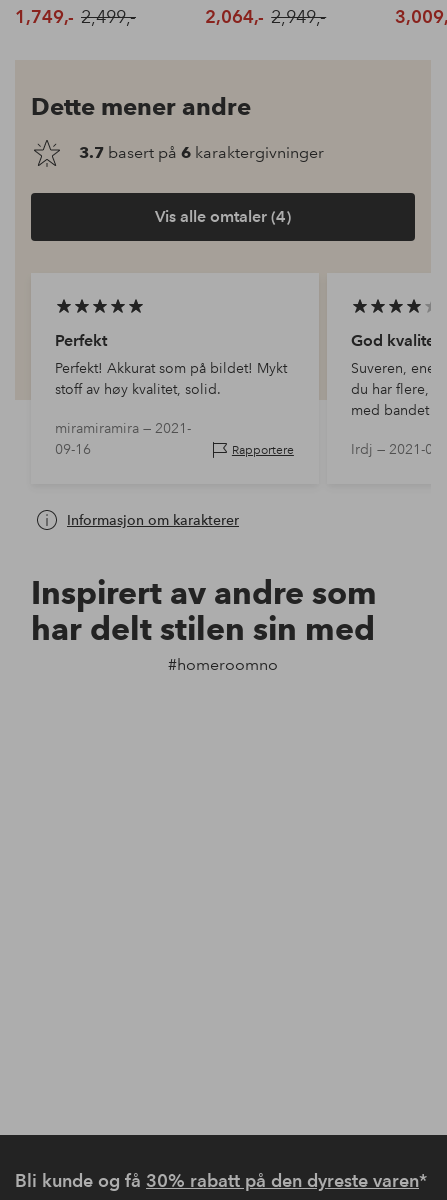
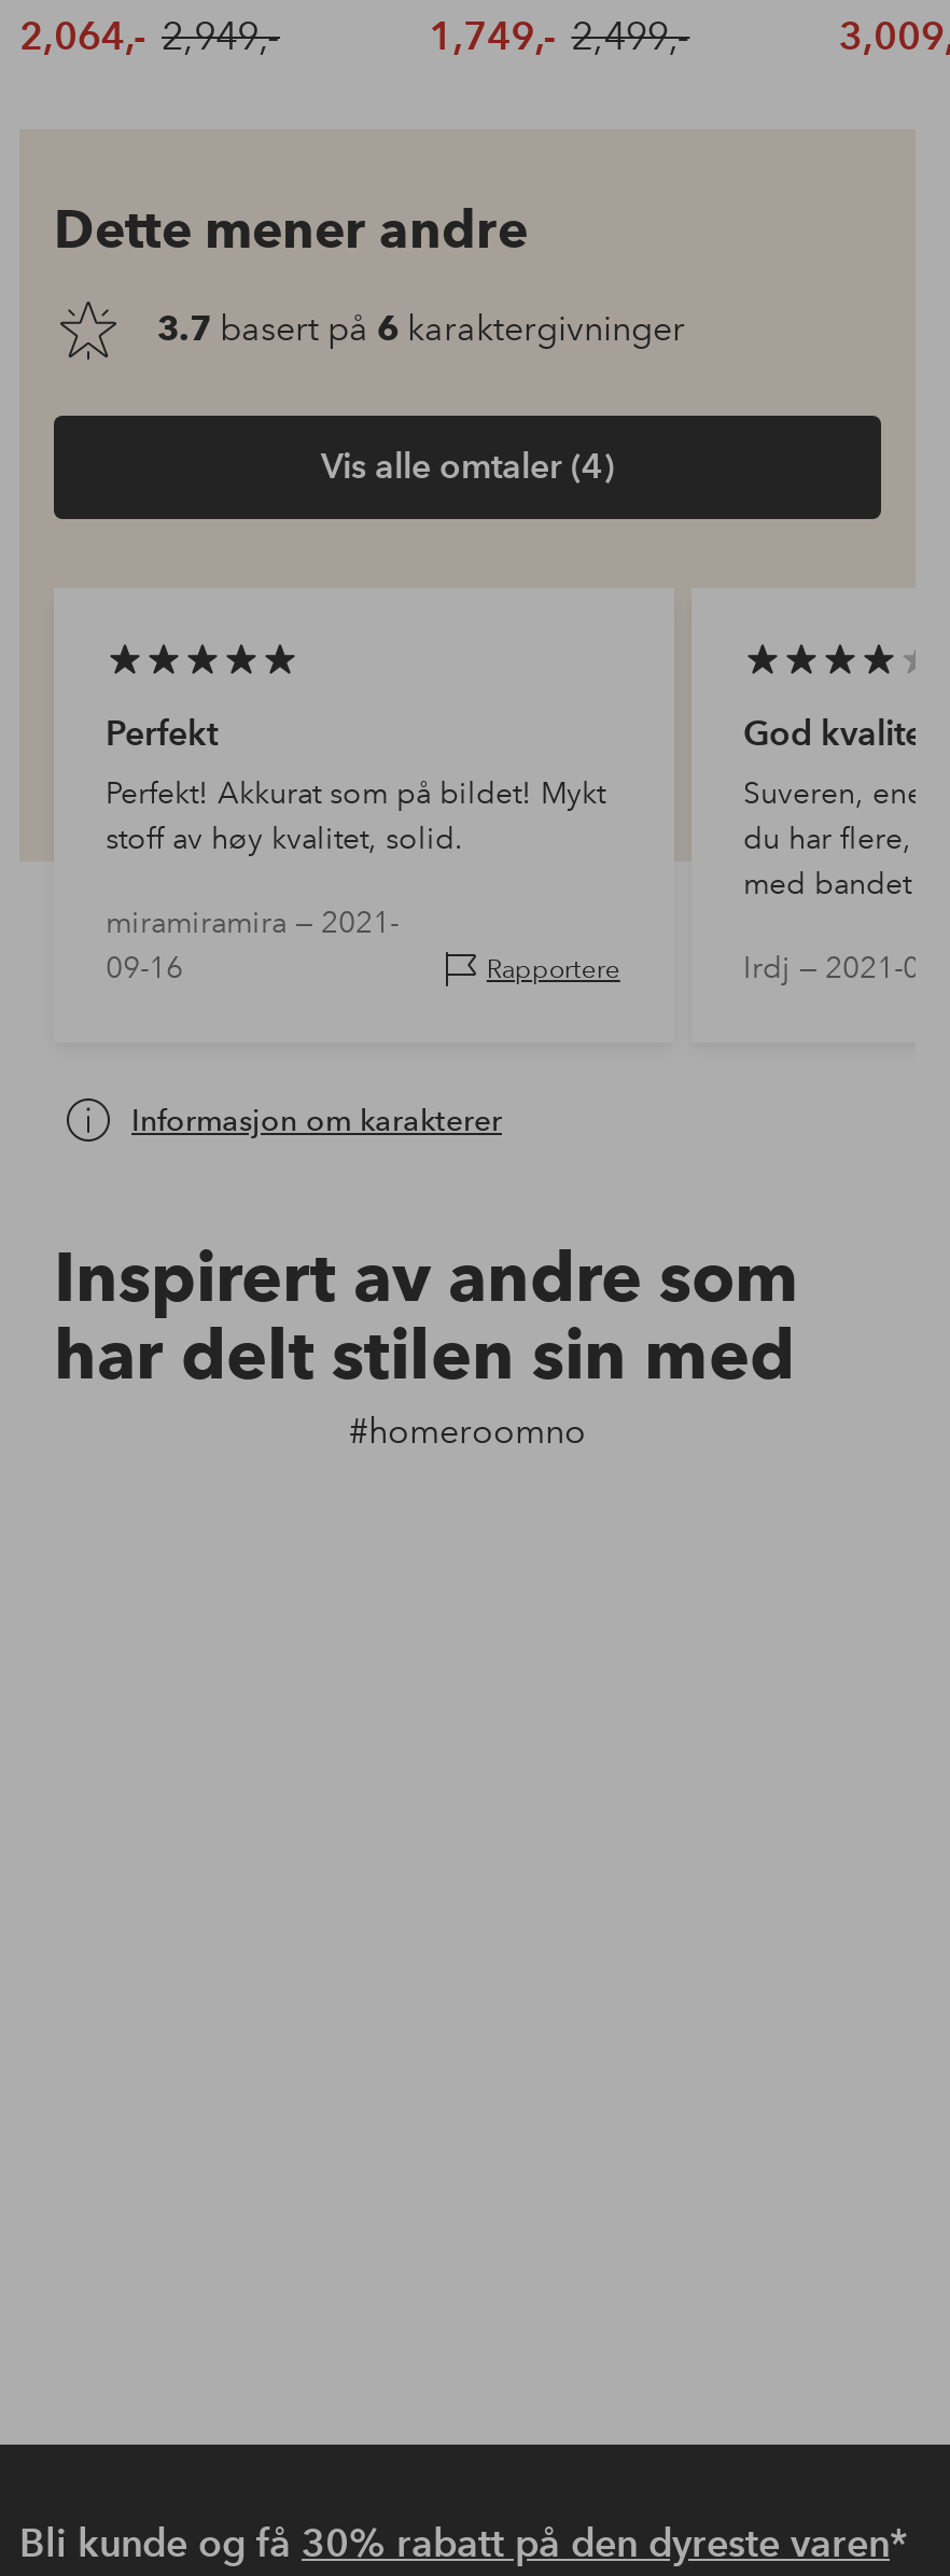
[15,6,136,28] 1,749,- 2,499,- -> [19,13,280,61] 2,064,- 2,949,-
[205,6,326,28] 2,064,- 2,949,- -> [429,13,690,61] 1,749,- 2,499,-

